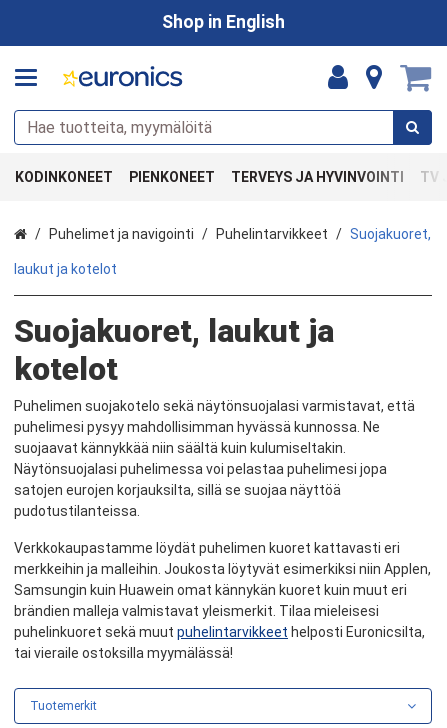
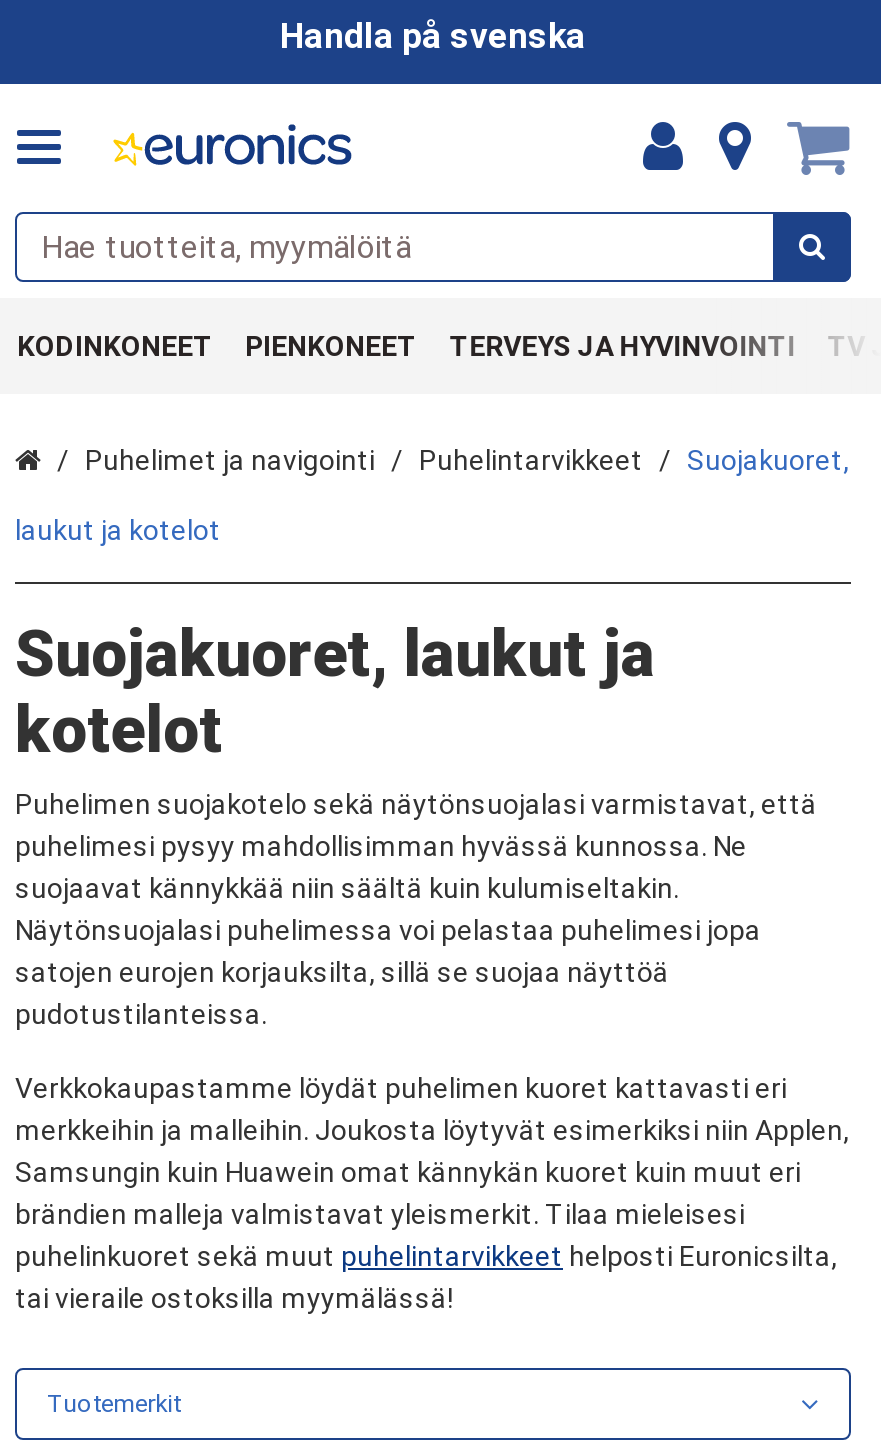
[161,12,284,32] Shop in English -> [280,16,586,56] Handla på svenska

